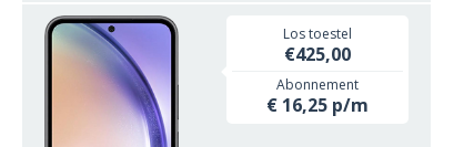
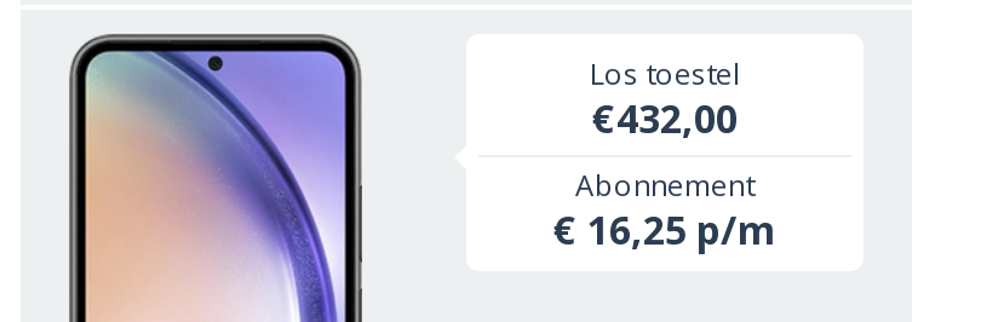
[284,42,351,66] €425,00 -> [592,92,738,145] €432,00

